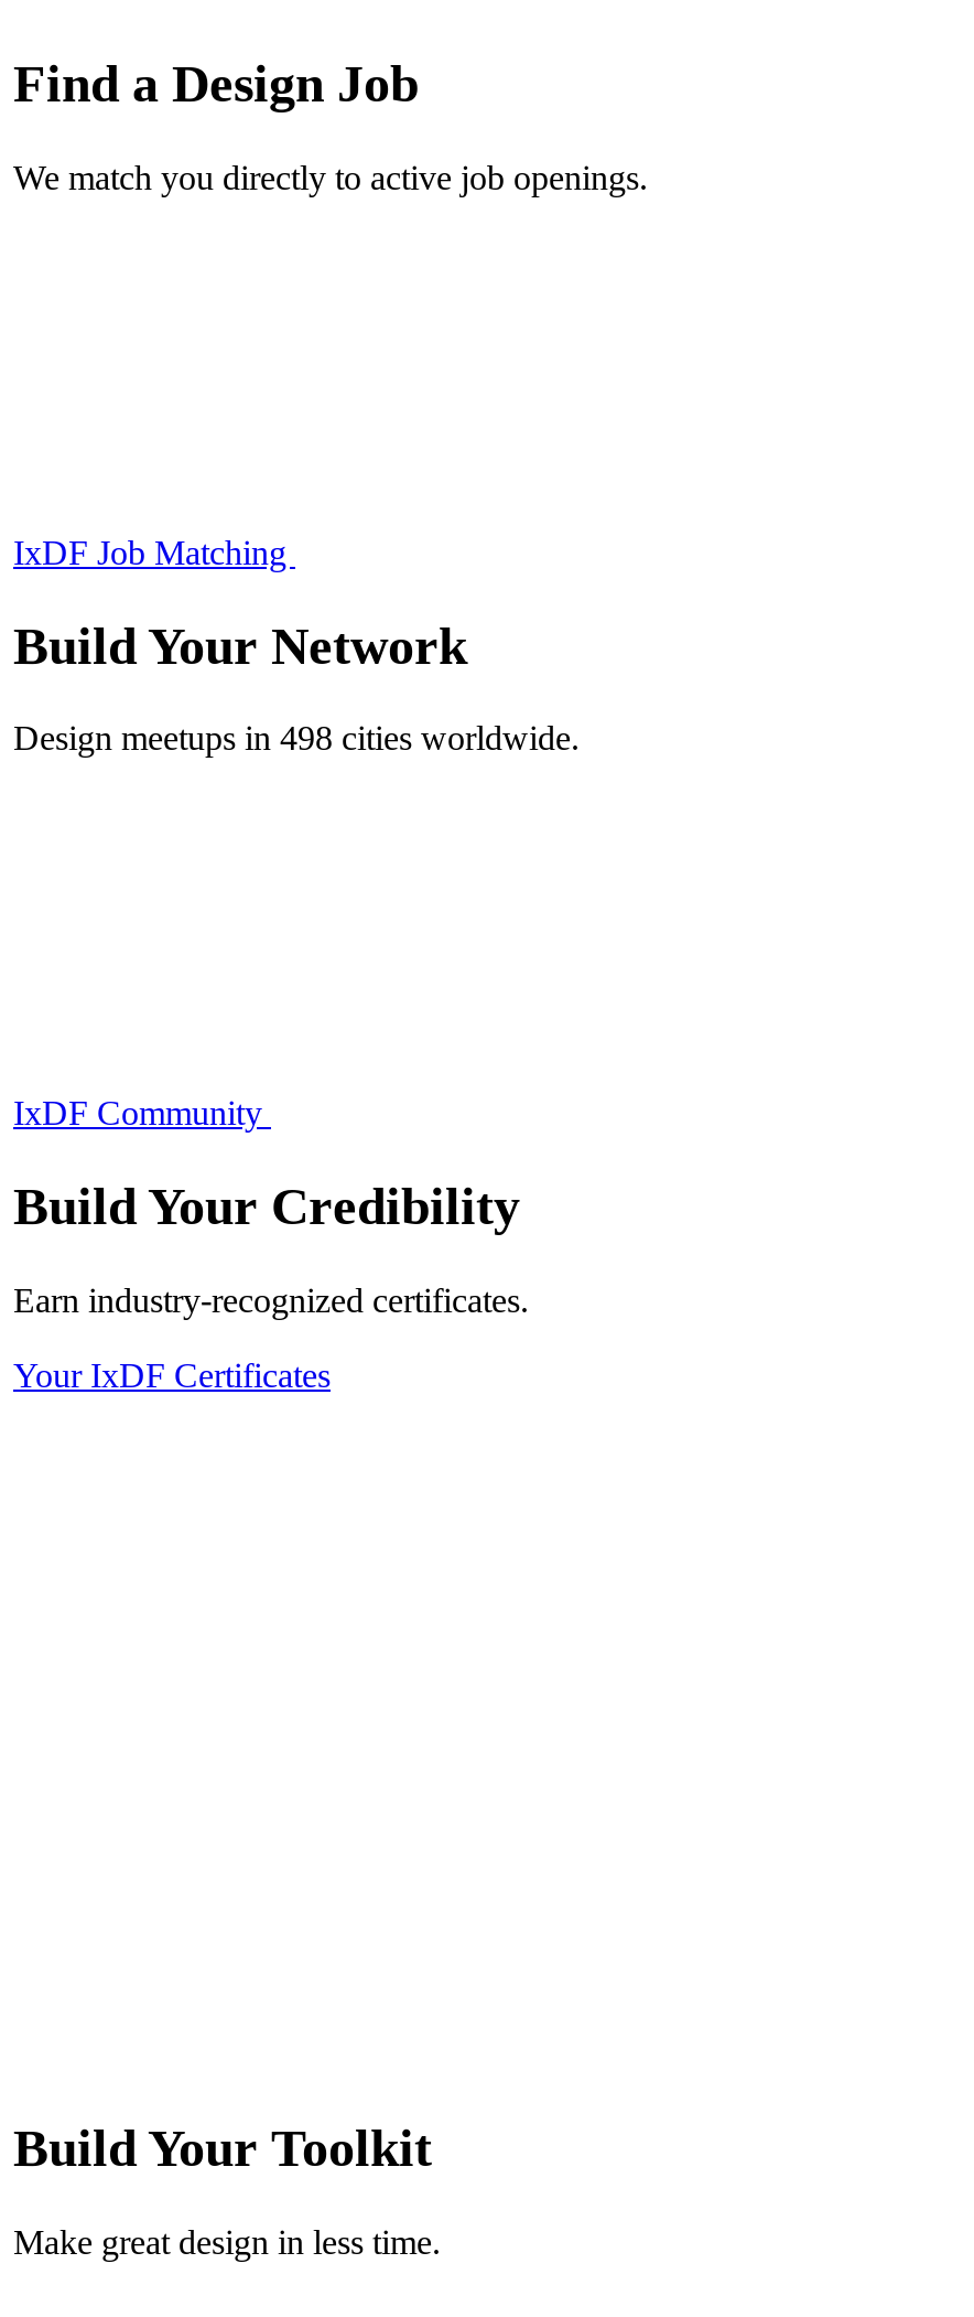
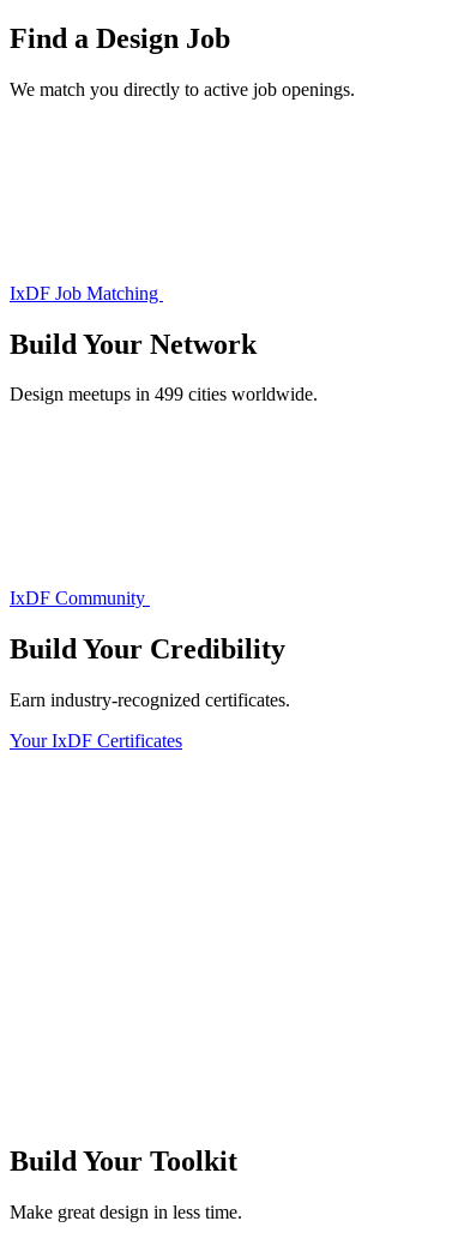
[13,720,580,757] Design meetups in 498 cities worldwide. -> [10,384,318,405] Design meetups in 499 cities worldwide.

